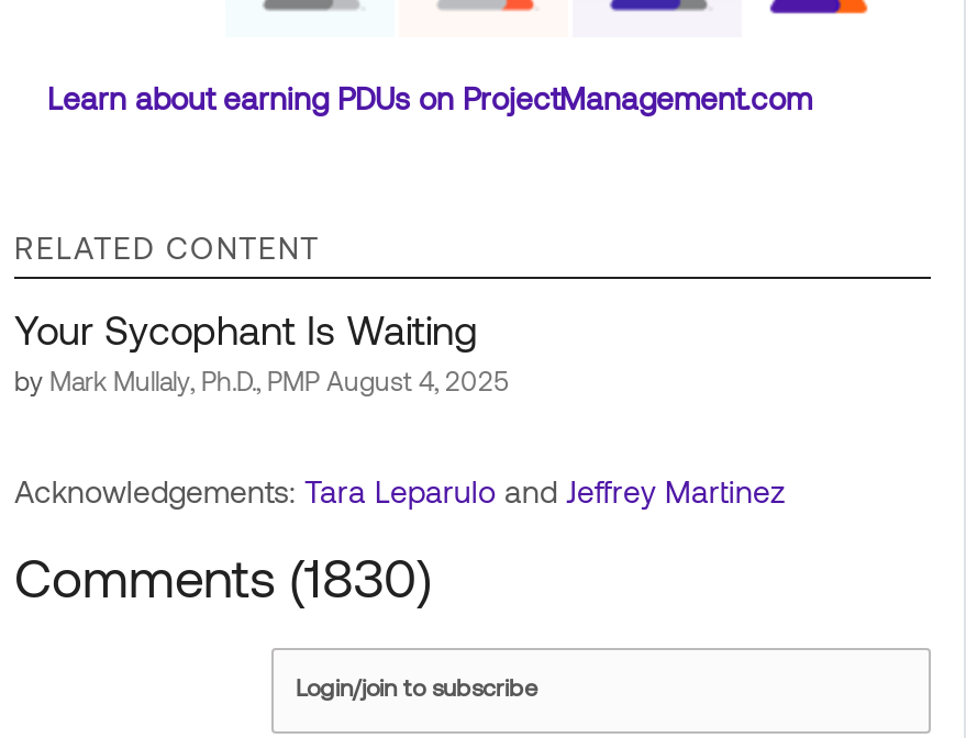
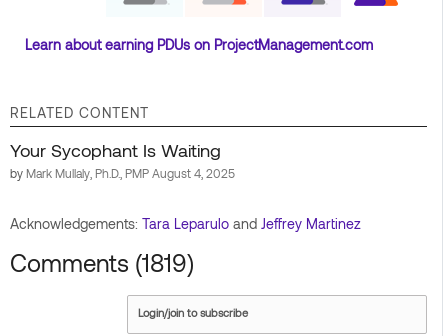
[14,546,432,609] Comments (1830) -> [10,248,194,277] Comments (1819)

